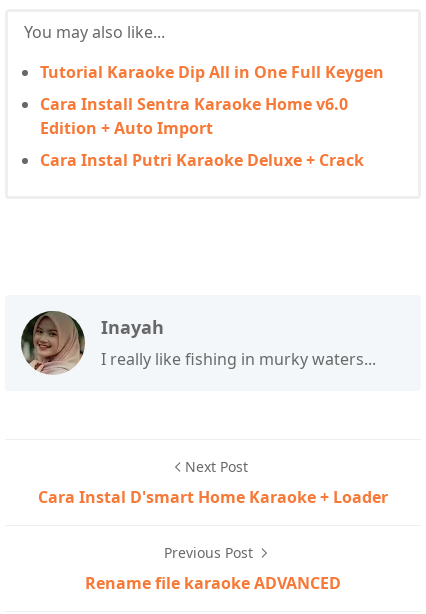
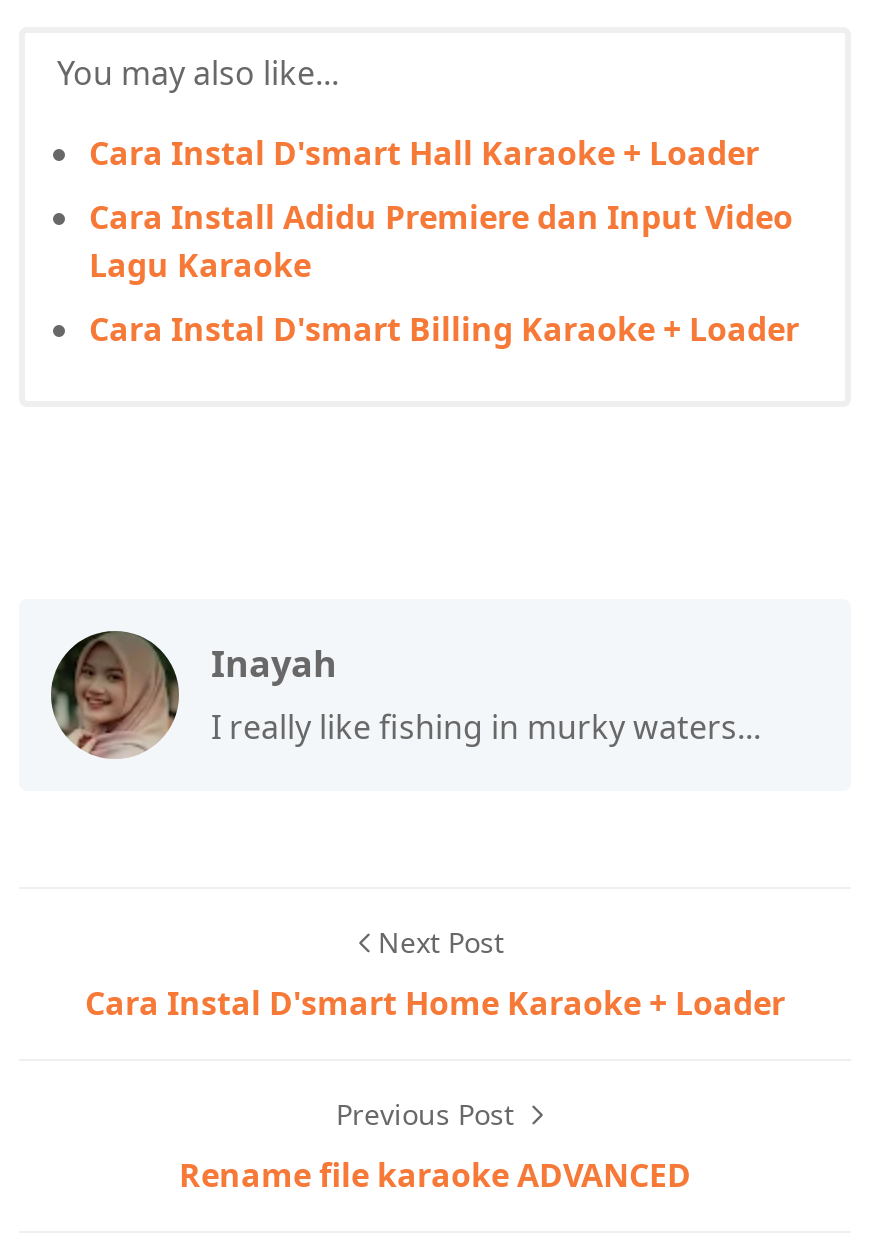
[40,61,384,83] Tutorial Karaoke Dip All in One Full Keygen -> [89,131,759,175] Cara Instal D'smart Hall Karaoke + Loader
[40,93,348,139] Cara Install Sentra Karaoke Home v6.0 | Edition + Auto Import -> [89,195,793,287] Cara Install Adidu Premiere dan Input Video | Lagu Karaoke
[40,149,364,171] Cara Instal Putri Karaoke Deluxe + Crack -> [89,307,799,351] Cara Instal D'smart Billing Karaoke + Loader

